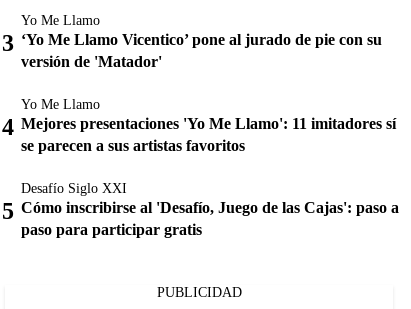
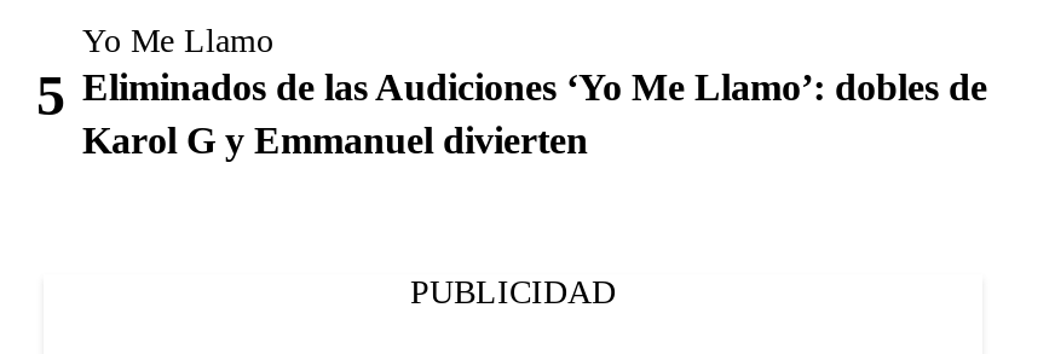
[21,31,399,238] ‘Yo Me Llamo Vicentico’ pone al jurado de pie con su | versión de 'Matador' | Yo Me Llamo | Mejores presentaciones 'Yo Me Llamo': 11 imitadores sí | se parecen a sus artistas favoritos | Desafío Siglo XXI | Cómo inscribirse al 'Desafío, Juego de las Cajas': paso a | paso para participar gratis -> [82,66,987,161] Eliminados de las Audiciones ‘Yo Me Llamo’: dobles de | Karol G y Emmanuel divierten

